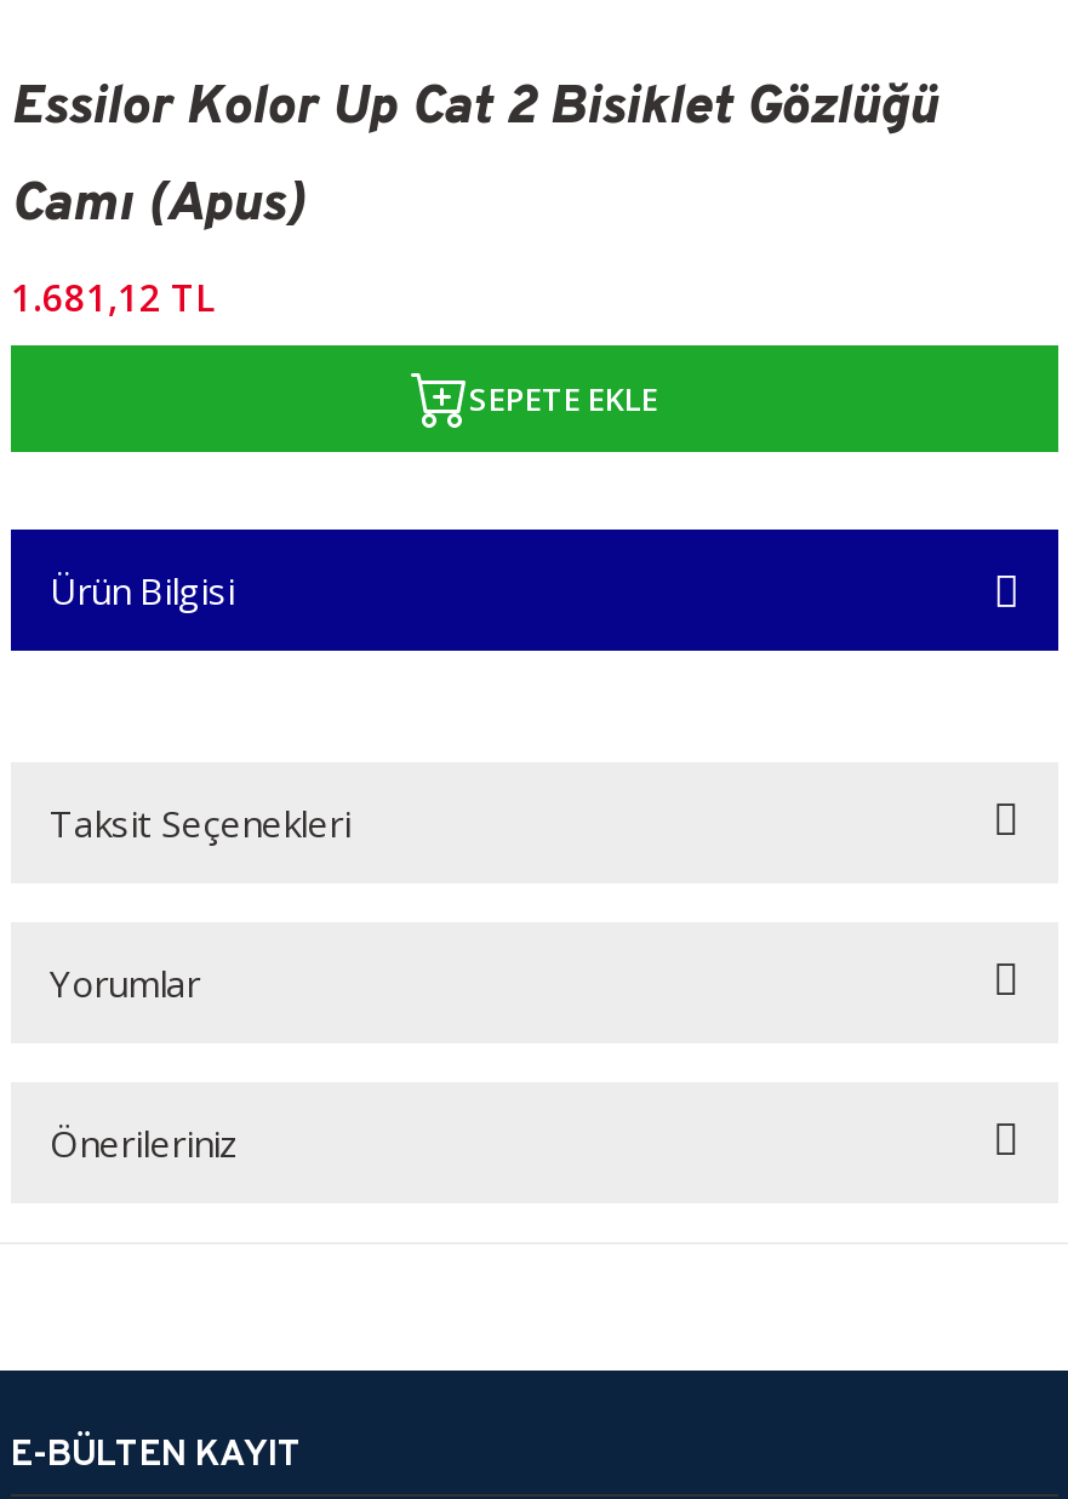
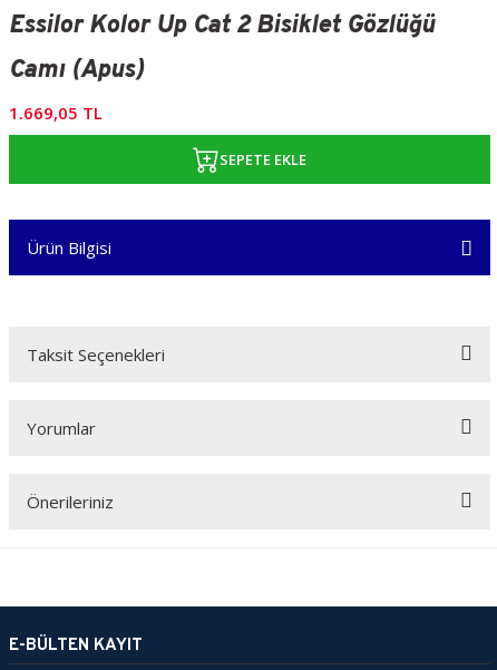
[11,272,215,320] 1.681,12 TL -> [9,101,103,123] 1.669,05 TL

